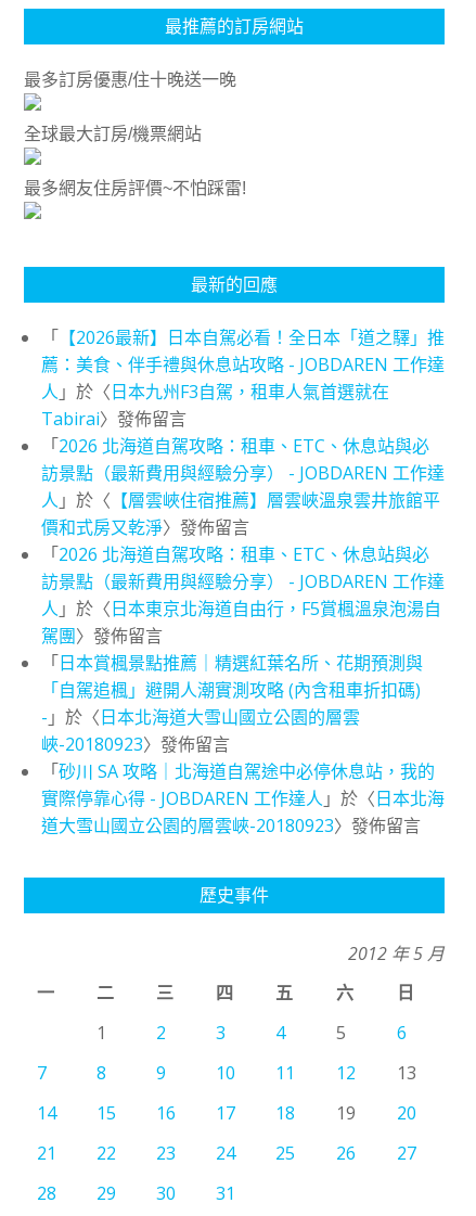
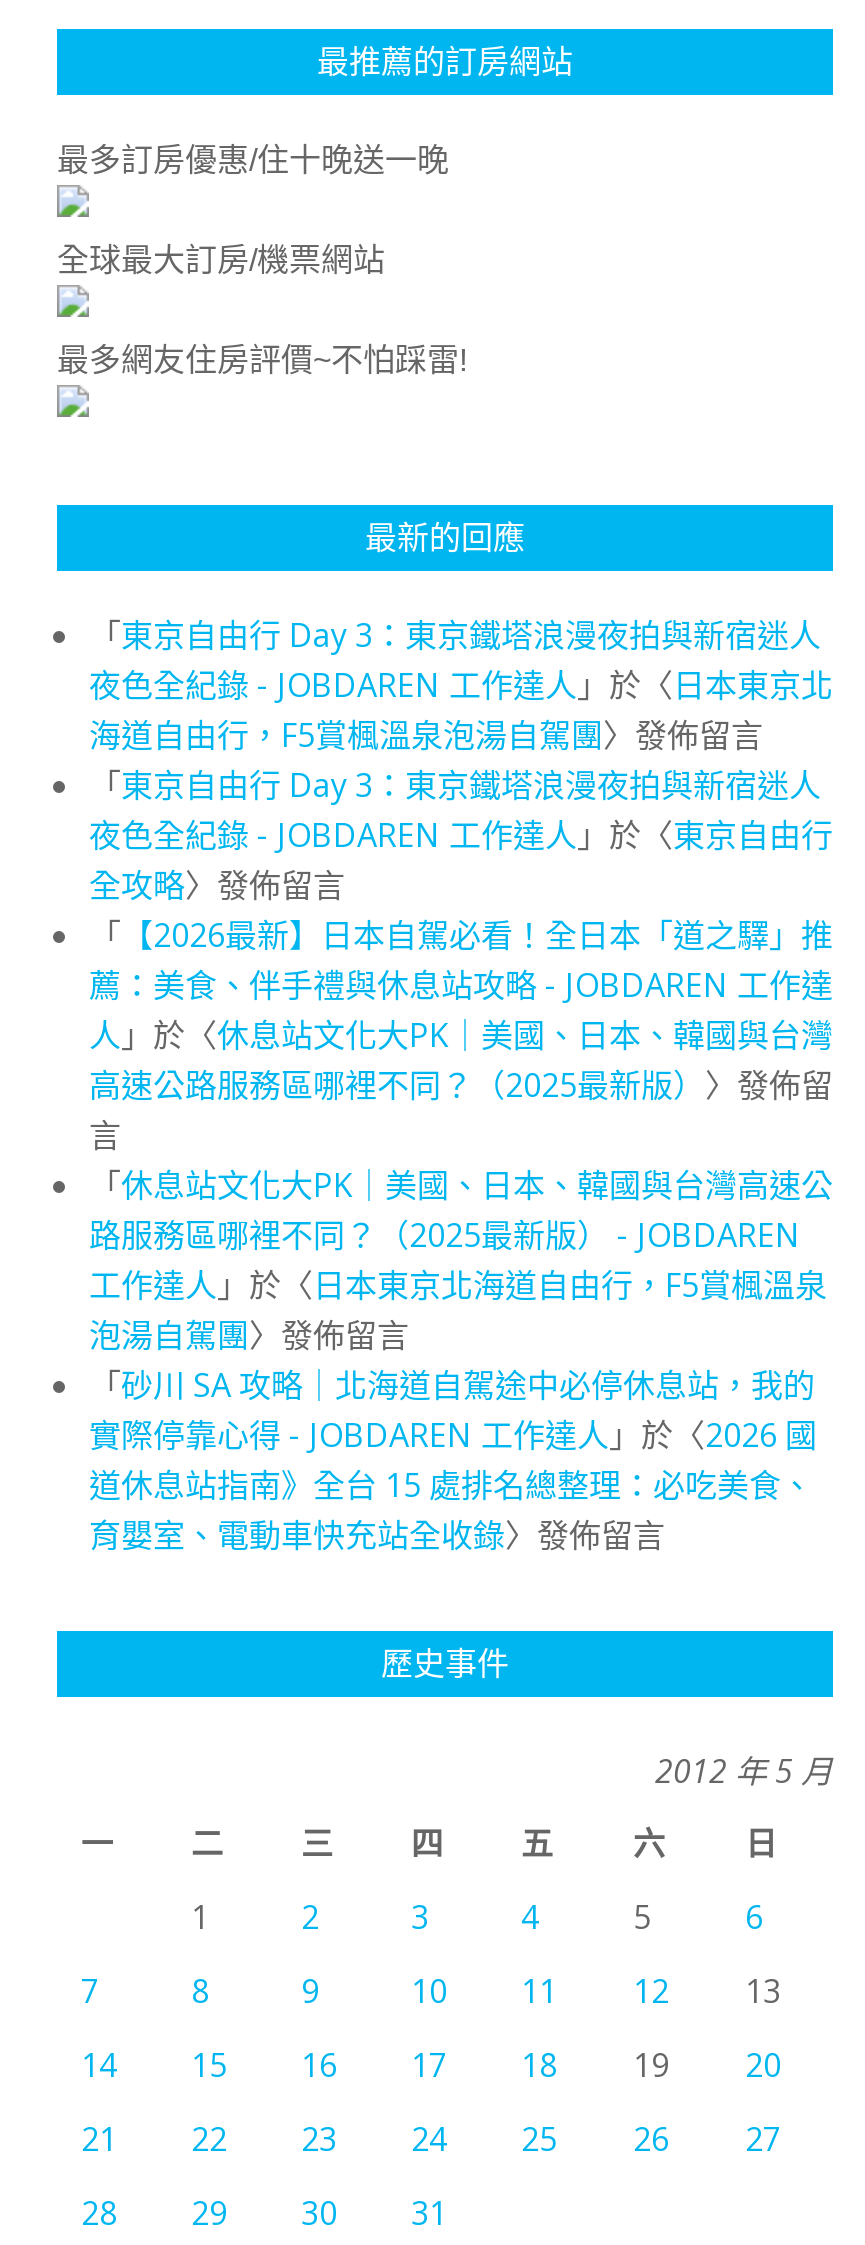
none -> [89,613,833,907] 「東京自由行 Day 3：東京鐵塔浪漫夜拍與新宿迷人 | 夜色全紀錄 - JOBDAREN 工作達人」於〈日本東京北 | 海道自由行，F5賞楓溫泉泡湯自駕團〉發佈留言 | 「東京自由行 Day 3：東京鐵塔浪漫夜拍與新宿迷人 | 夜色全紀錄 - JOBDAREN 工作達人」於〈東京自由行 | 全攻略〉發佈留言
moved [41,325,445,376] -> [89,913,833,1007]: 「【2026最新】日本自駕必看！全日本「道之驛」推 | 薦：美食、伴手禮與休息站攻略 - JOBDAREN 工作達
[41,380,445,756] 人」於〈日本九州F3自駕，租車人氣首選就在 | Tabirai〉發佈留言 | 「2026 北海道自駕攻略：租車、ETC、休息站與必 | 訪景點（最新費用與經驗分享） - JOBDAREN 工作達 | 人」於〈【層雲峽住宿推薦】層雲峽溫泉雲井旅館平 | 價和式房又乾淨〉發佈留言 | 「2026 北海道自駕攻略：租車、ETC、休息站與必 | 訪景點（最新費用與經驗分享） - JOBDAREN 工作達 | 人」於〈日本東京北海道自由行，F5賞楓溫泉泡湯自 | 駕團〉發佈留言 | 「日本賞楓景點推薦｜精選紅葉名所、花期預測與 | 「自駕追楓」避開人潮實測攻略 (內含租車折扣碼) | -」於〈日本北海道大雪山國立公園的層雲 | 峽-20180923〉發佈留言 -> [89,1013,833,1357] 人」於〈休息站文化大PK｜美國、日本、韓國與台灣 | 高速公路服務區哪裡不同？（2025最新版）〉發佈留 | 言 | 「休息站文化大PK｜美國、日本、韓國與台灣高速公 | 路服務區哪裡不同？（2025最新版） - JOBDAREN | 工作達人」於〈日本東京北海道自由行，F5賞楓溫泉 | 泡湯自駕團〉發佈留言
moved [41,759,435,783] -> [89,1363,815,1407]: 「砂川 SA 攻略｜北海道自駕途中必停休息站，我的
[41,786,445,837] 實際停靠心得 - JOBDAREN 工作達人」於〈日本北海 | 道大雪山國立公園的層雲峽-20180923〉發佈留言 -> [89,1413,817,1557] 實際停靠心得 - JOBDAREN 工作達人」於〈2026 國 | 道休息站指南》全台 15 處排名總整理：必吃美食、 | 育嬰室、電動車快充站全收錄〉發佈留言

